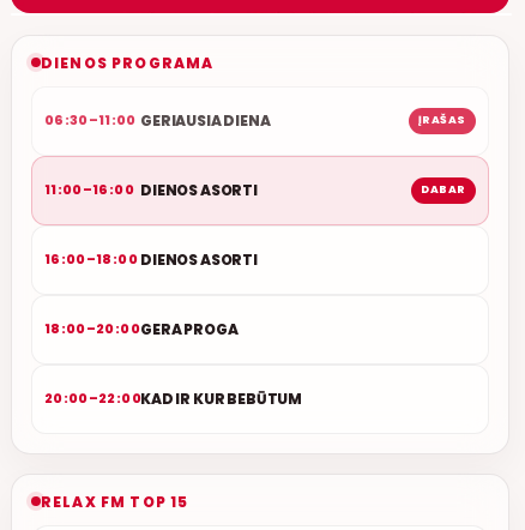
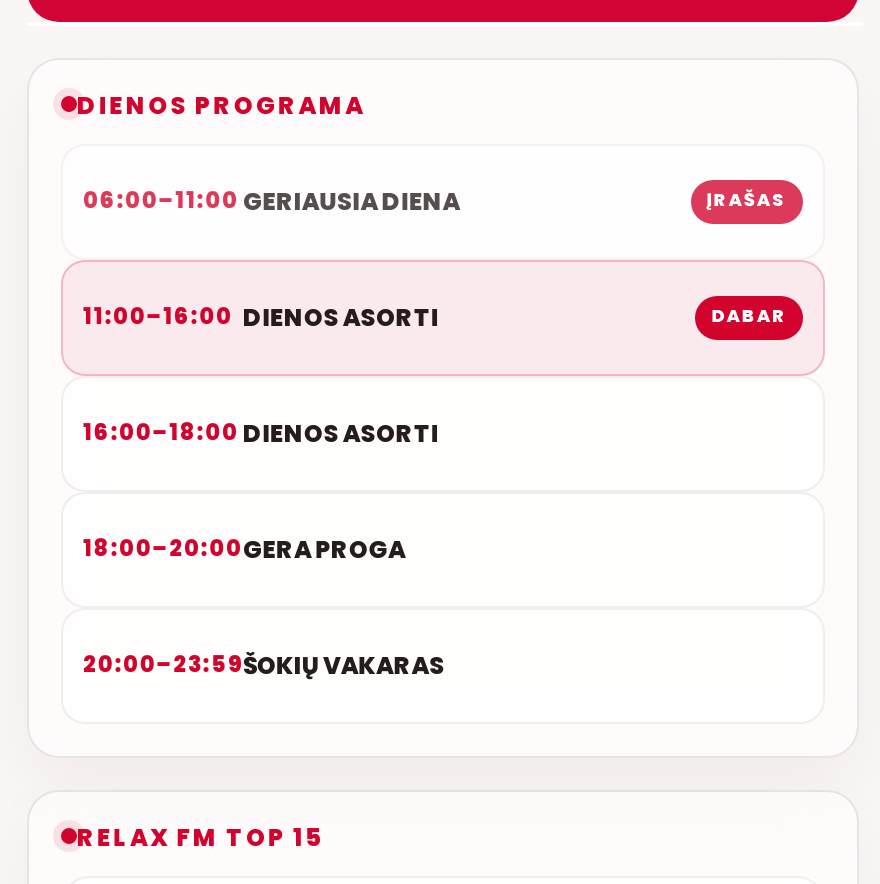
[44,110,270,130] 06:30–11:00 GERIAUSIA DIENA -> [83,183,460,217] 06:00–11:00 GERIAUSIA DIENA
[44,388,302,409] 20:00–22:00KAD IR KUR BEBŪTUM -> [83,647,445,681] 20:00–23:59ŠOKIŲ VAKARAS

